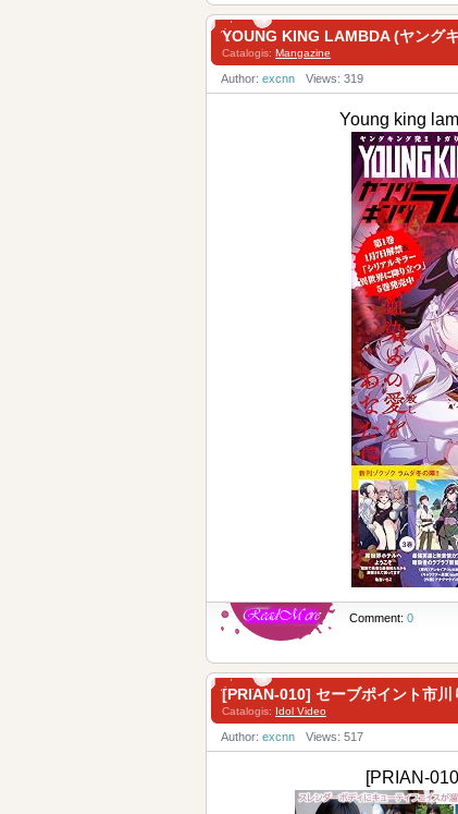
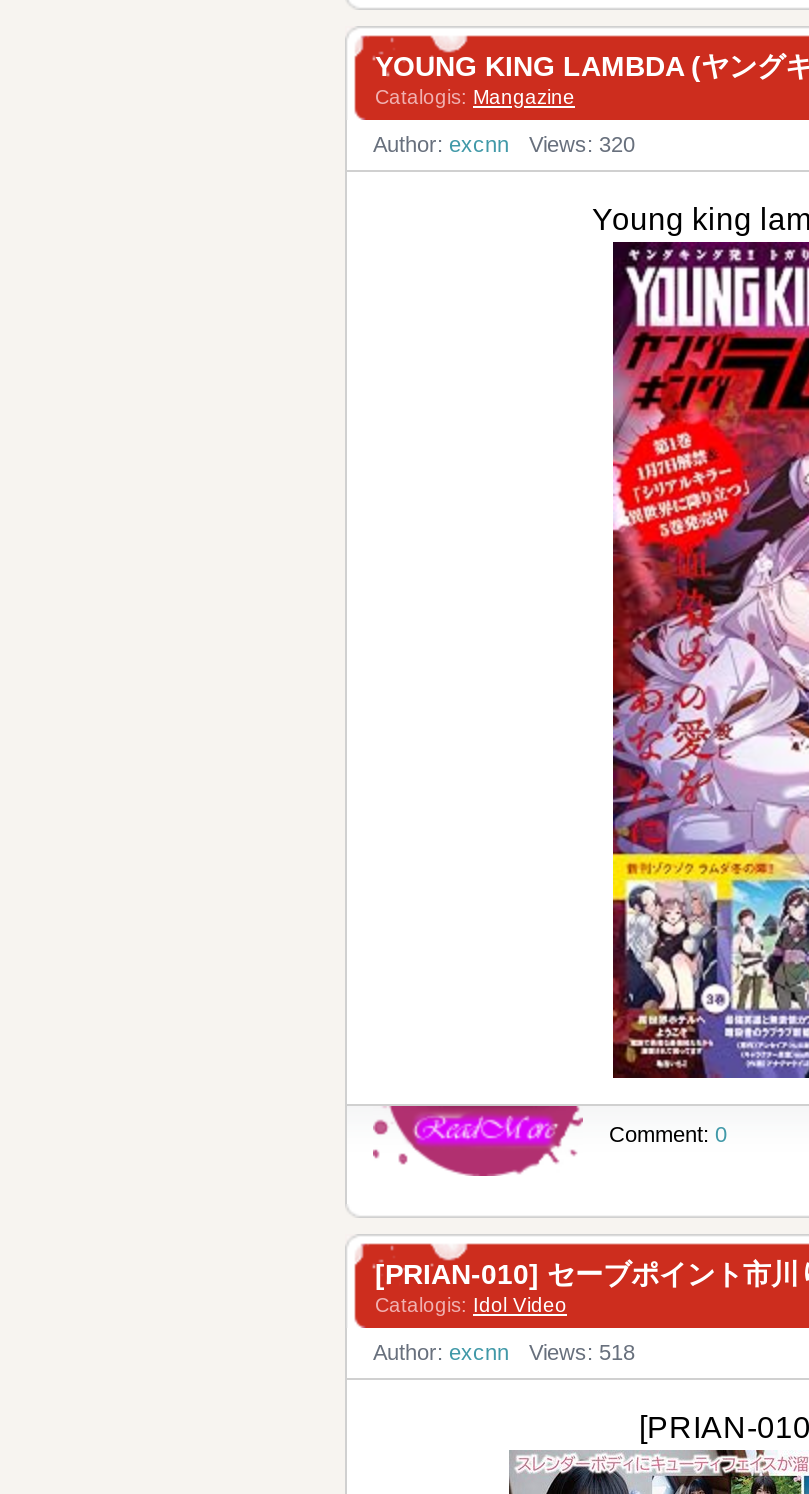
[221,72,363,85] Author: excnn Views: 319 -> [373,132,635,156] Author: excnn Views: 320
[221,730,363,743] Author: excnn Views: 517 -> [373,1340,635,1364] Author: excnn Views: 518

